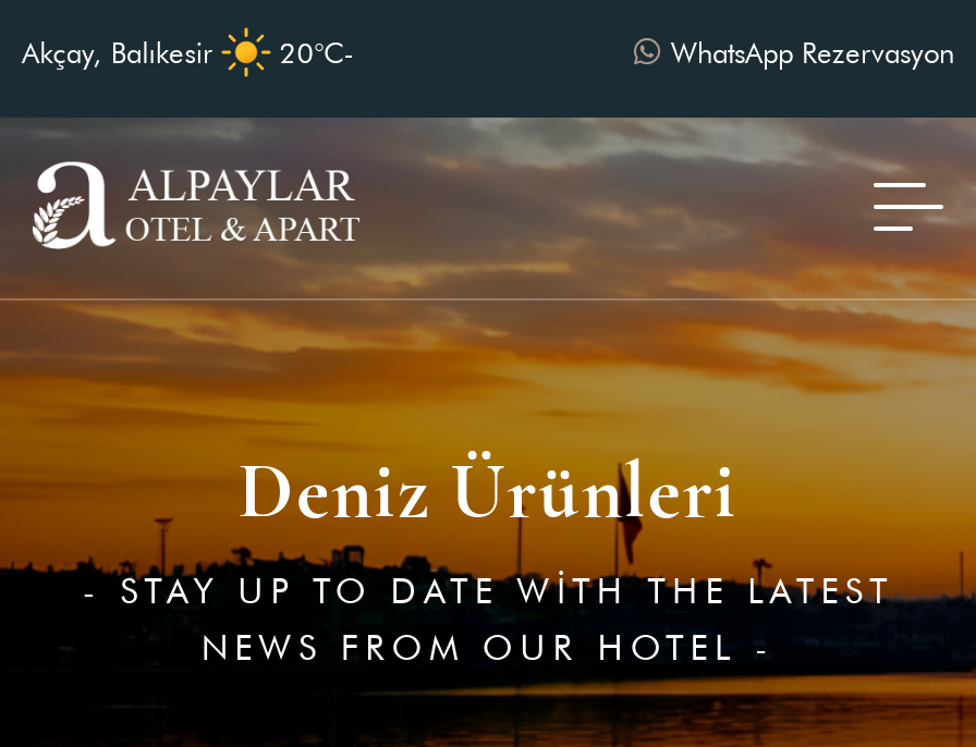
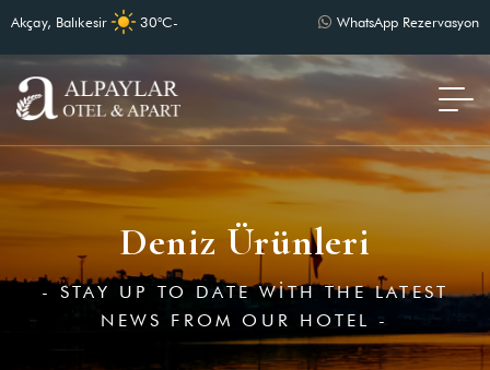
[22,34,355,69] Akçay, Balıkesir 20°C- -> [11,13,178,30] Akçay, Balıkesir 30°C-

